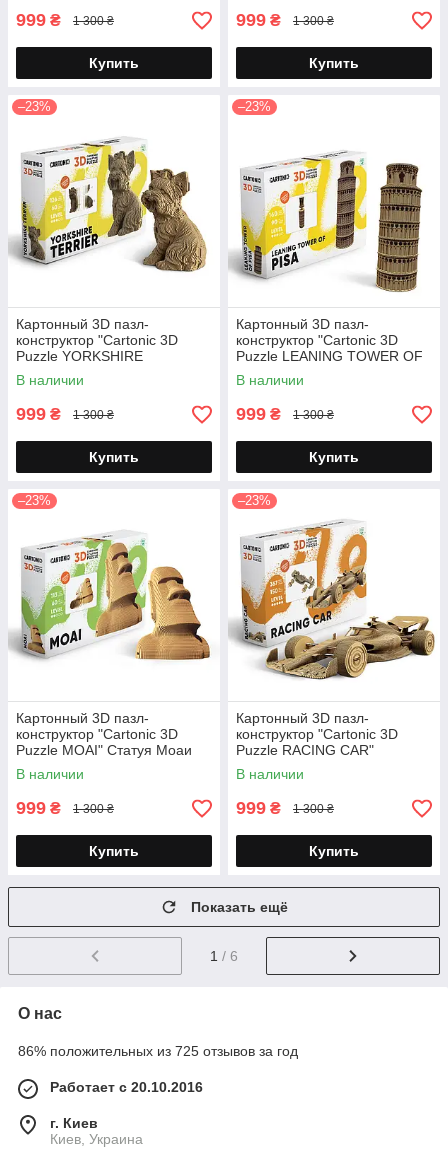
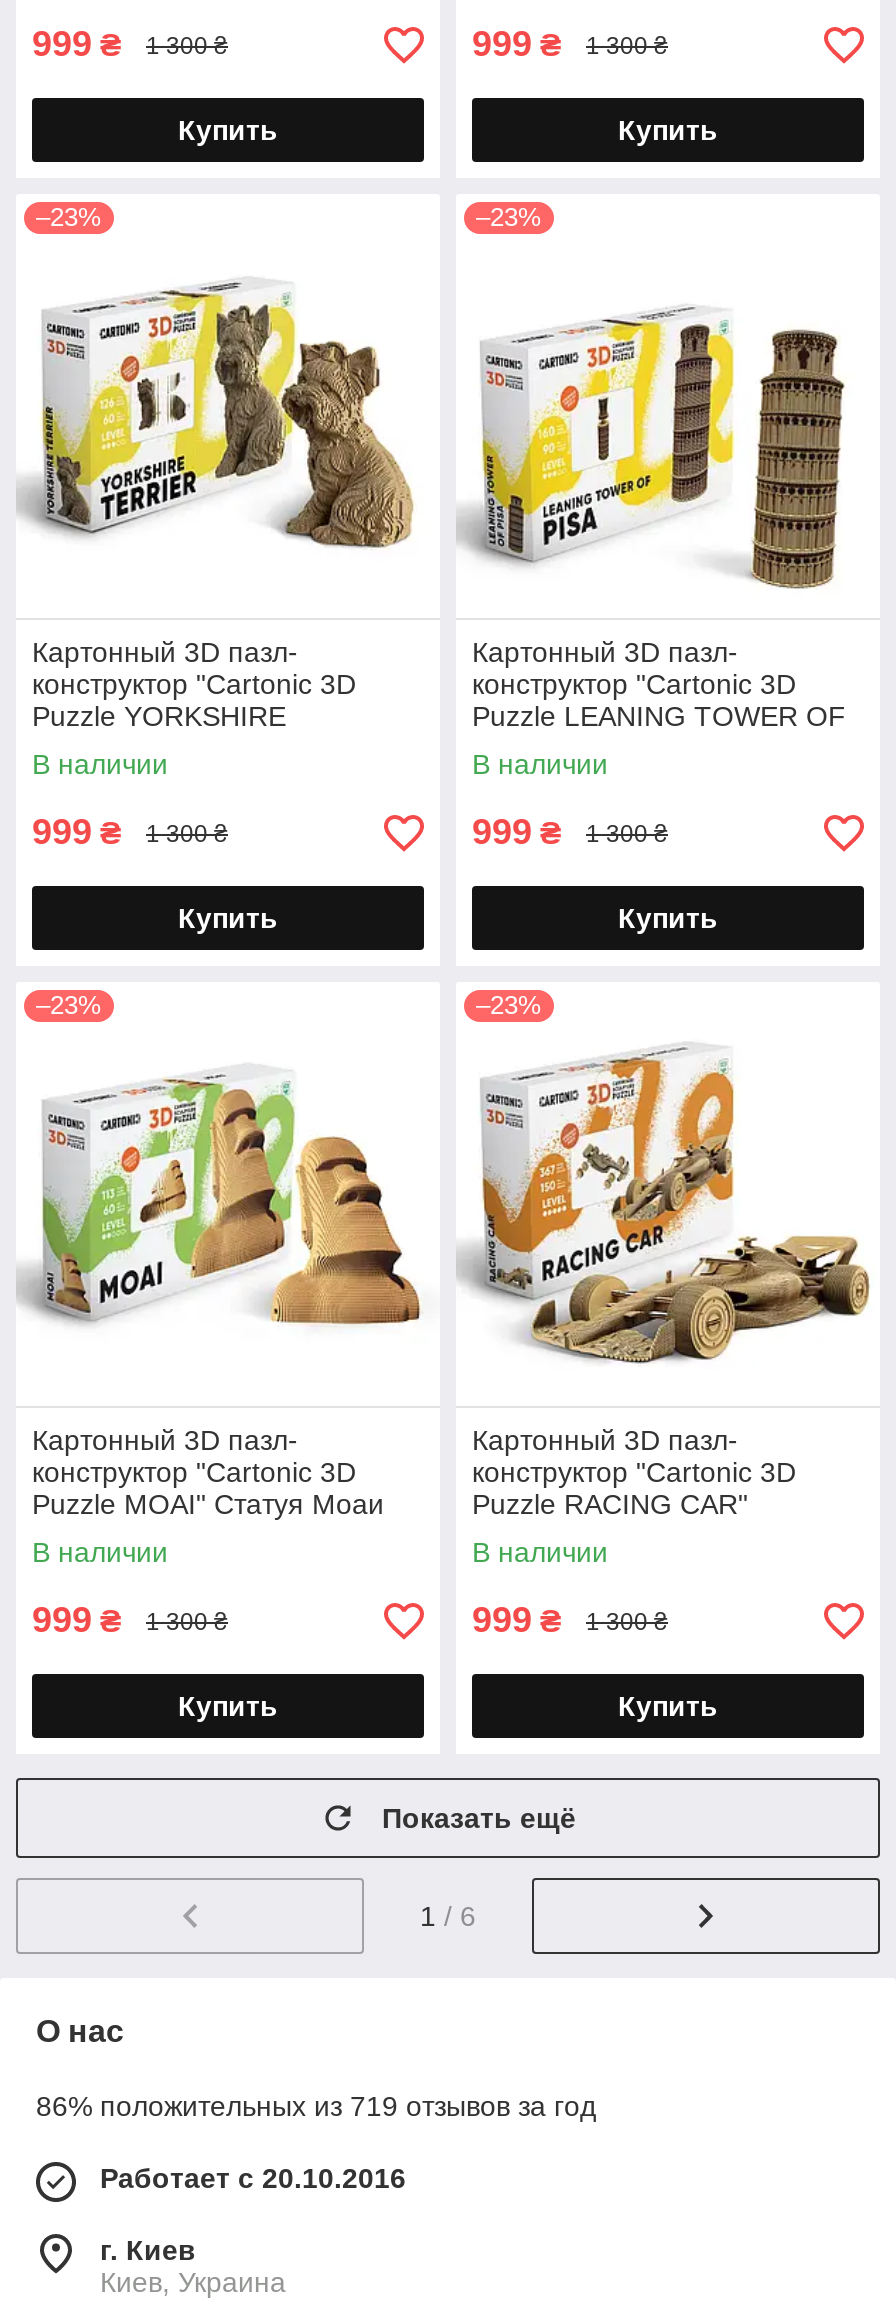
[18,1043,298,1059] 86% положительных из 725 отзывов за год -> [36,2090,596,2122] 86% положительных из 719 отзывов за год

